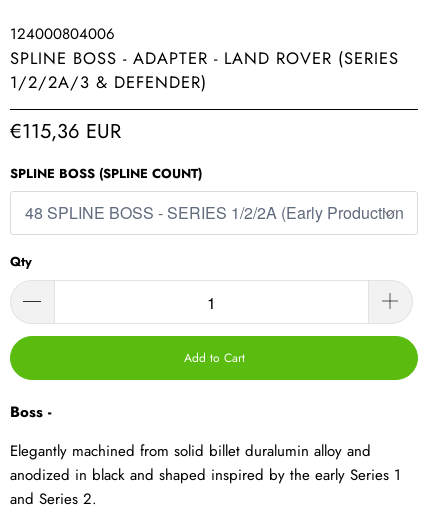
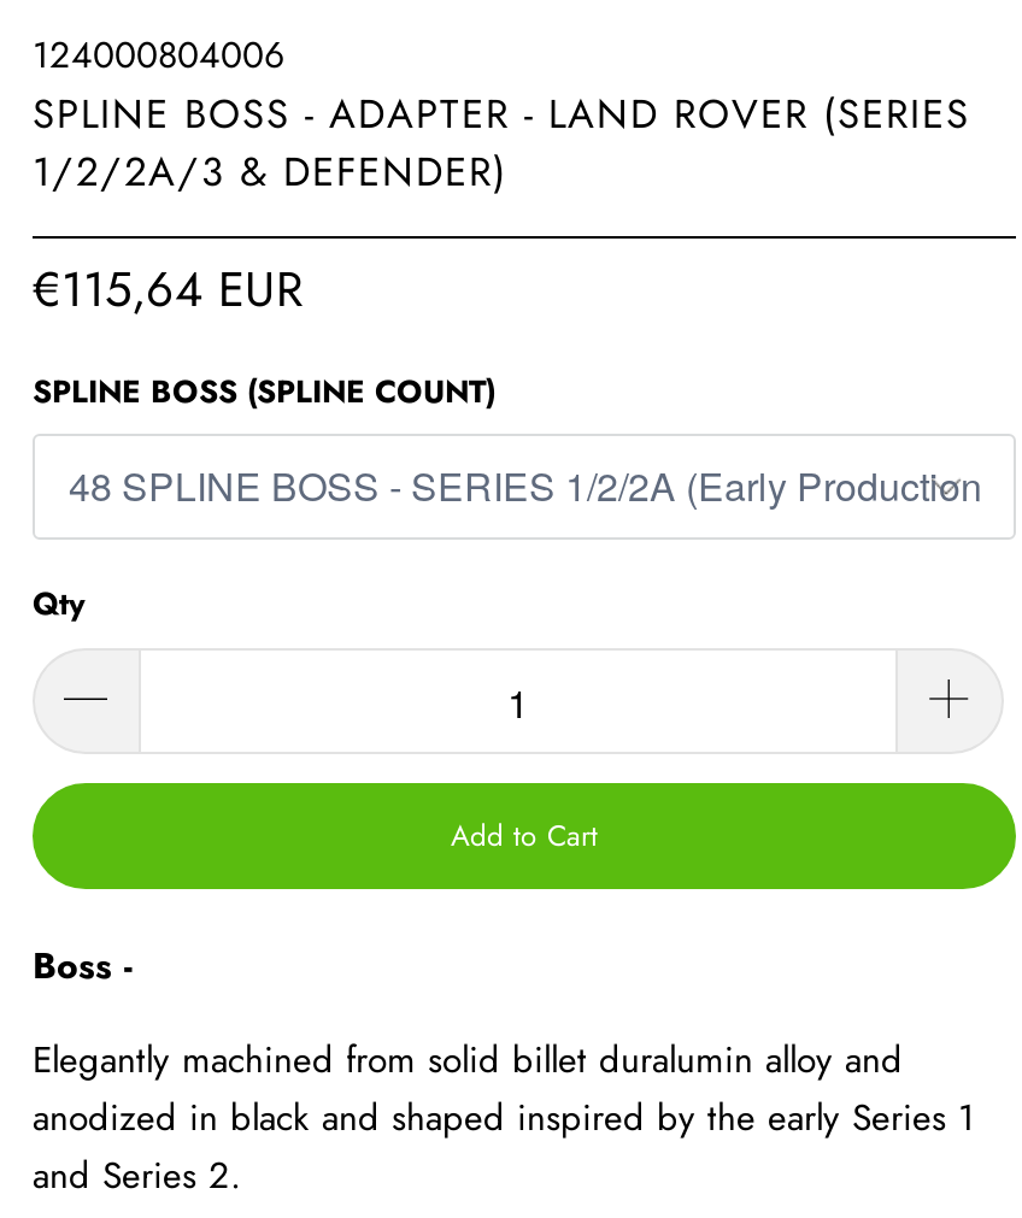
[10,117,121,146] €115,36 EUR -> [33,254,303,324] €115,64 EUR

